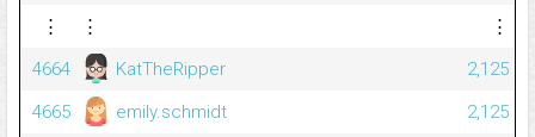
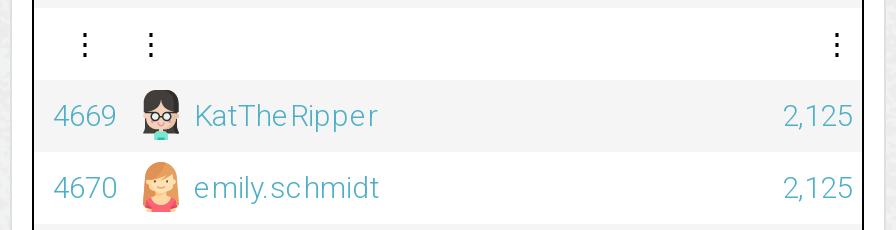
[32,58,226,80] 4664 KatTheRipper -> [53,98,378,134] 4669 KatTheRipper
[32,101,227,123] 4665 emily.schmidt -> [53,170,380,206] 4670 emily.schmidt

